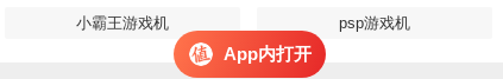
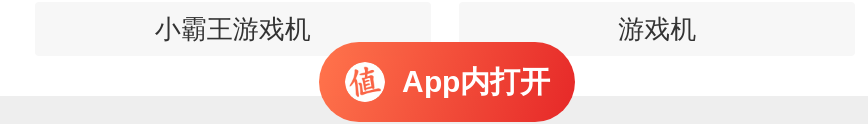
[339,14,410,32] psp游戏机 -> [618,14,696,44] 游戏机

